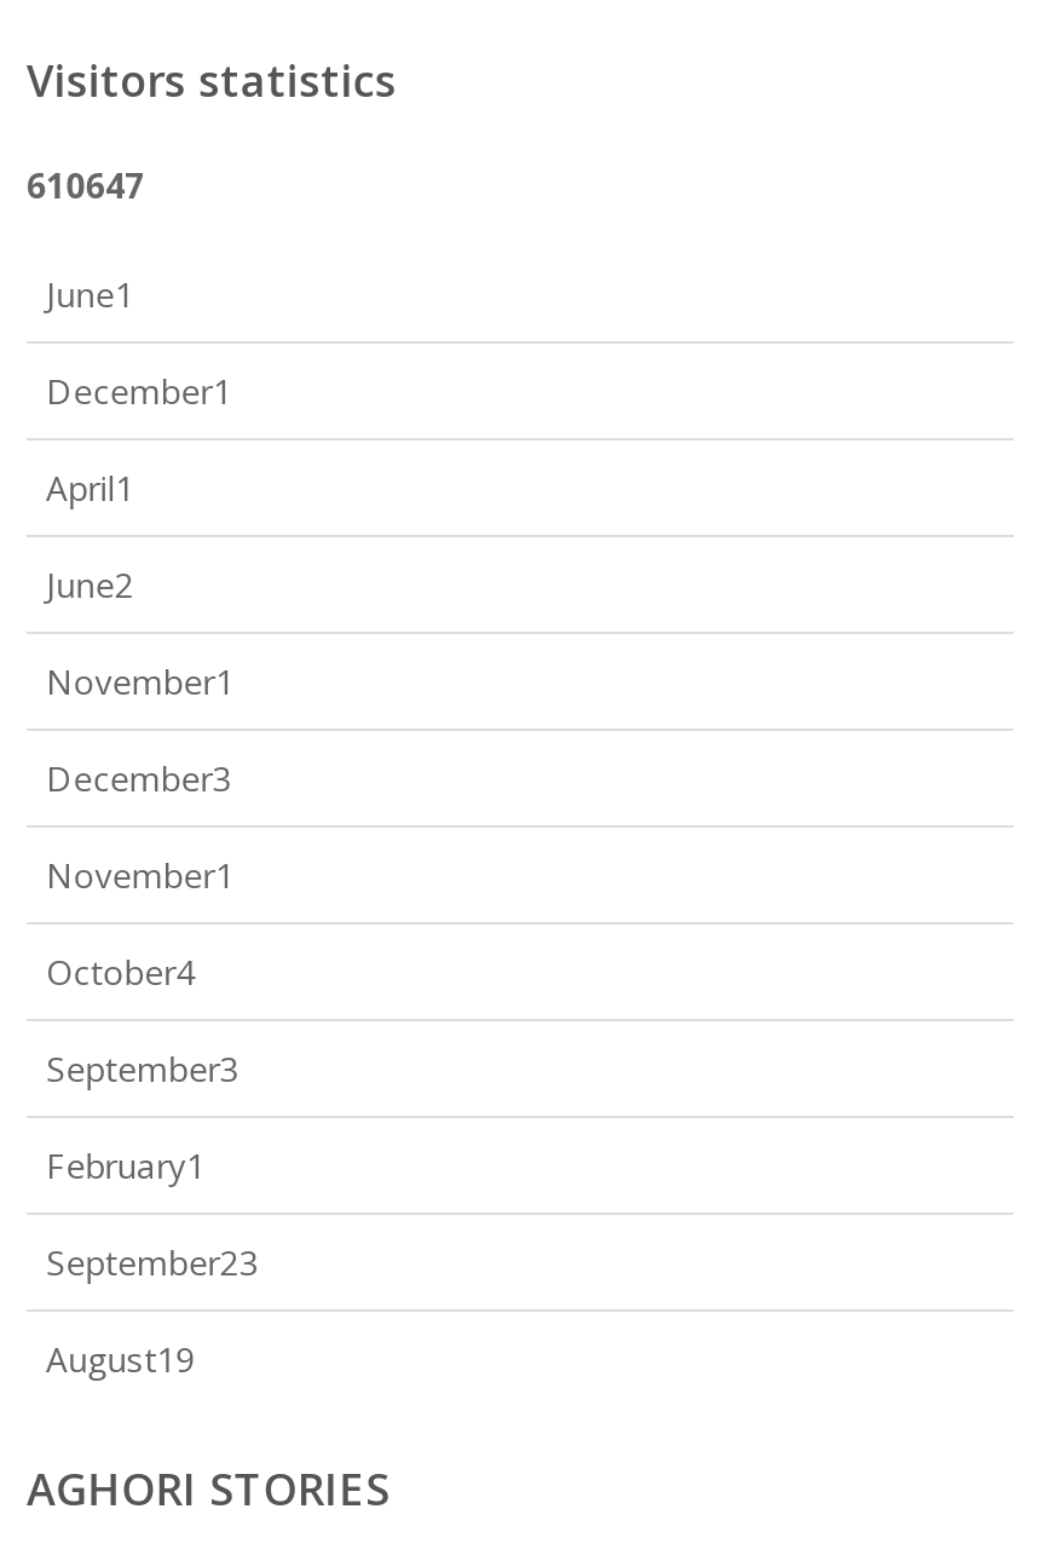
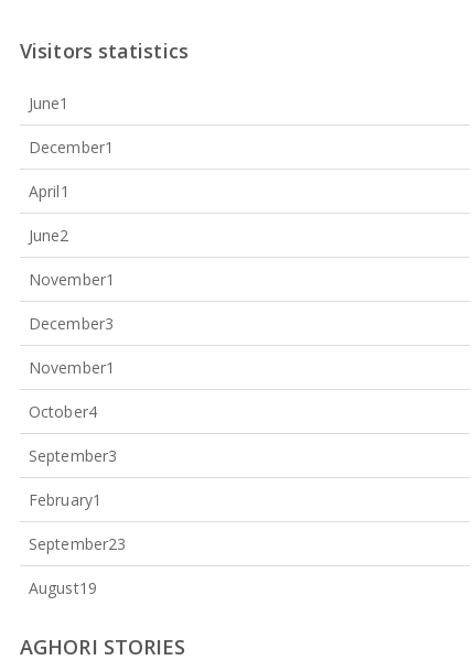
[27,161,144,207] 610647 -> none

